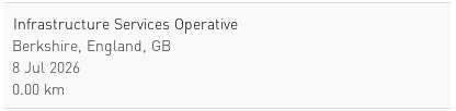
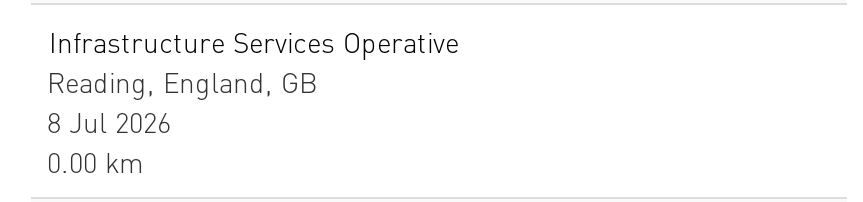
[12,35,171,54] Berkshire, England, GB -> [47,63,317,99] Reading, England, GB

